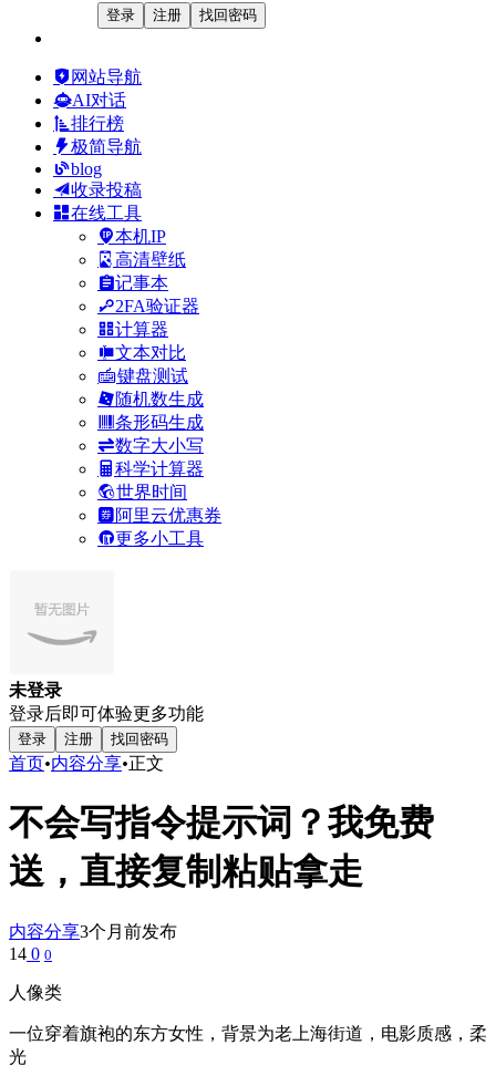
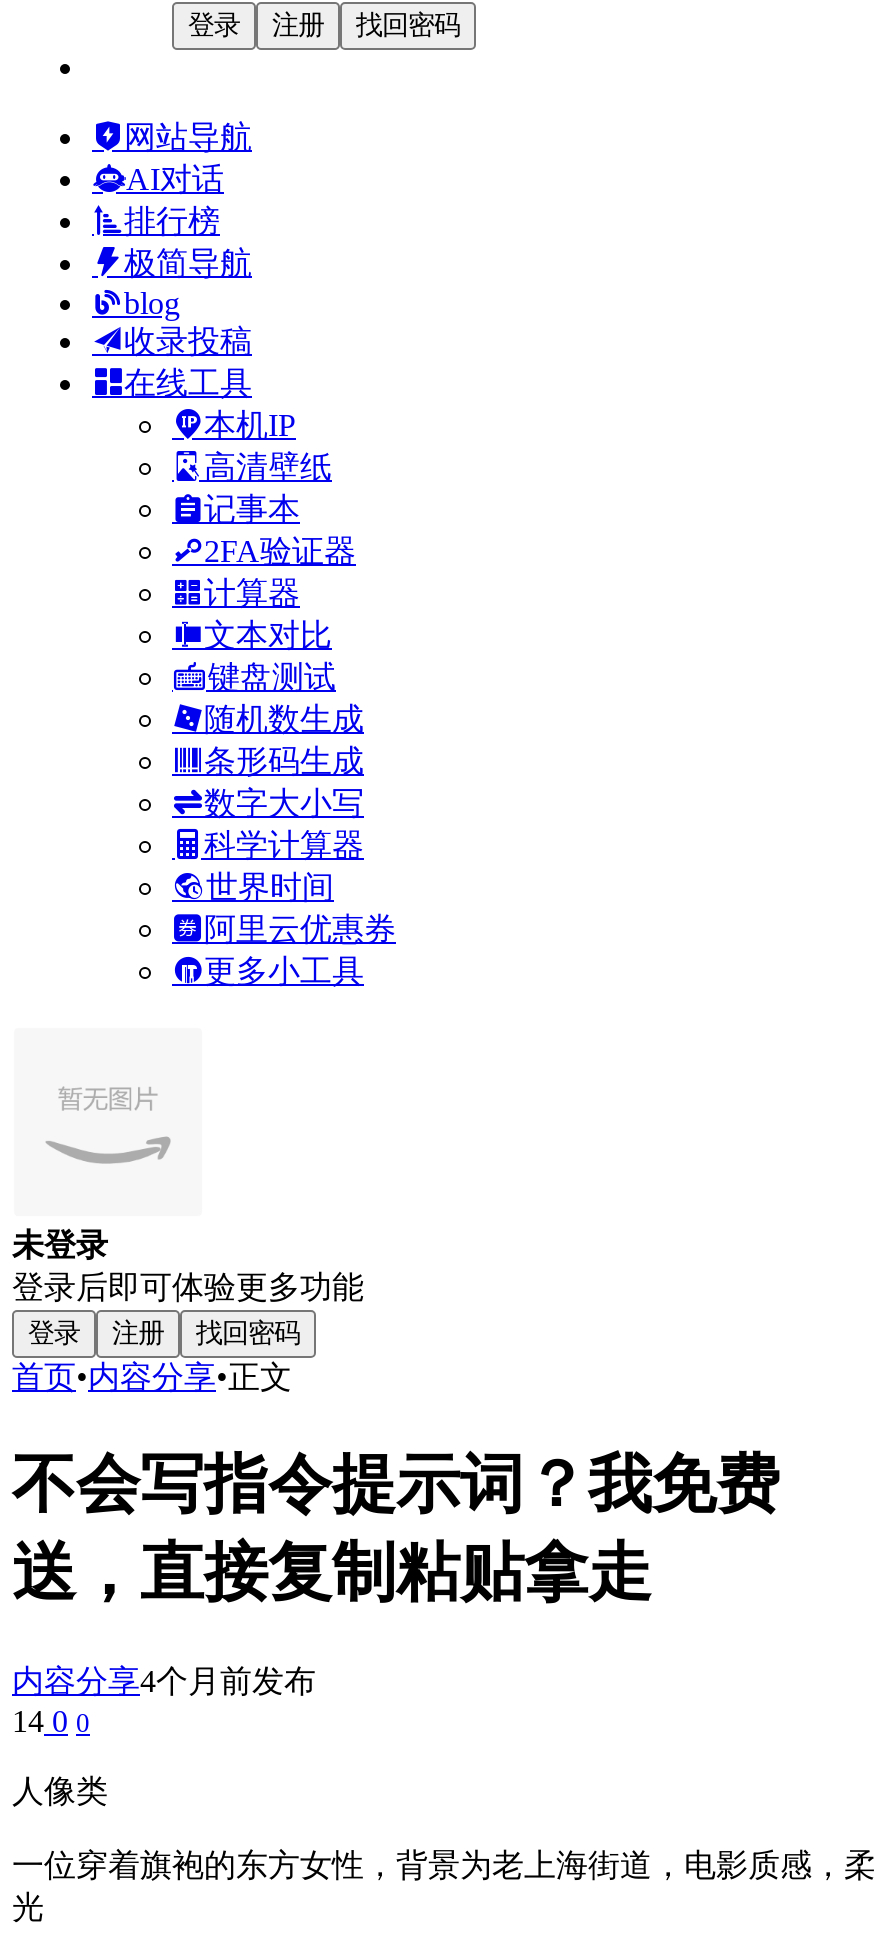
[9,922,177,941] 内容分享3个月前发布 -> [12,1664,316,1698] 内容分享4个月前发布

